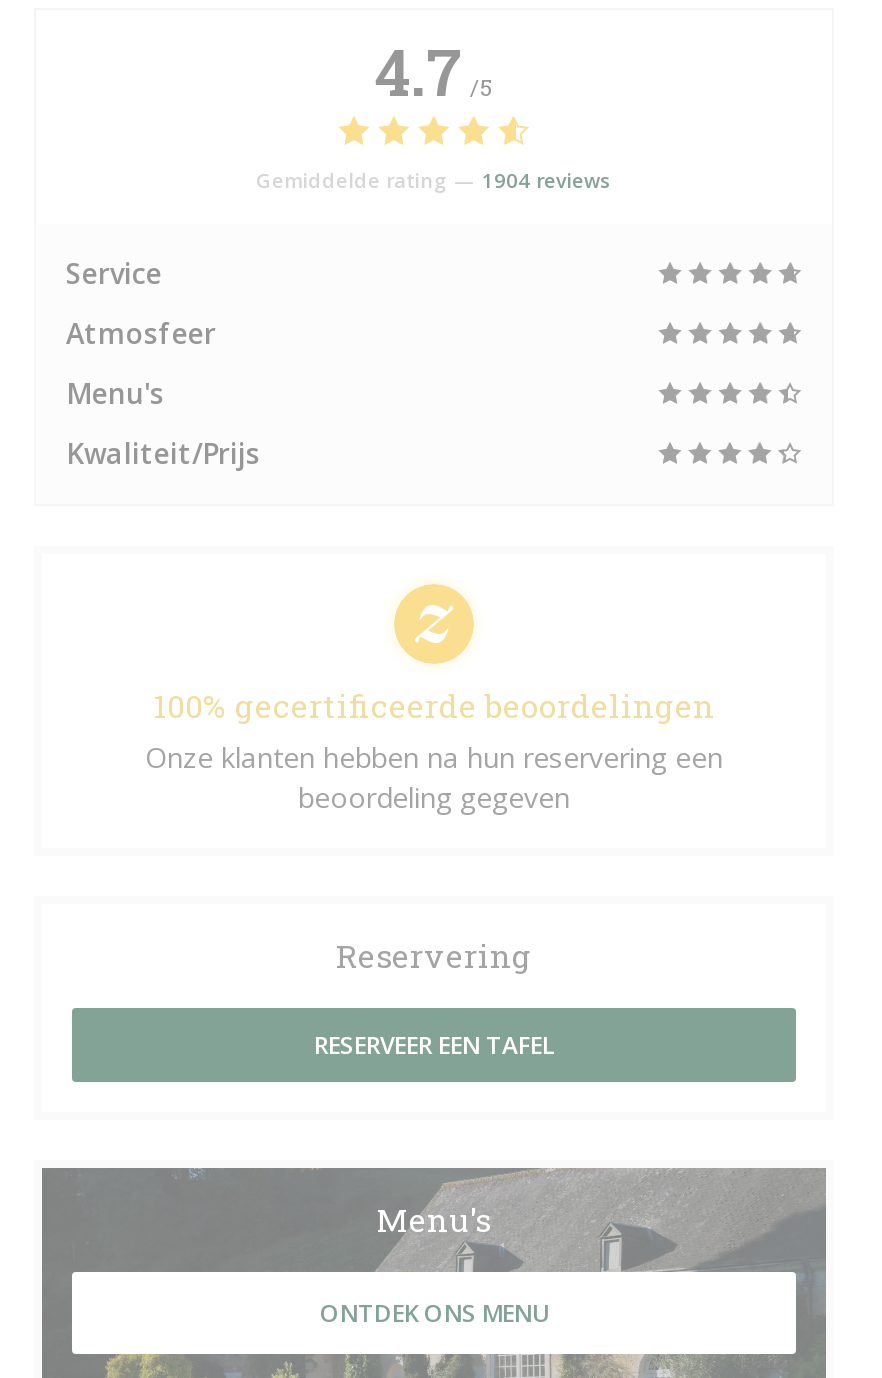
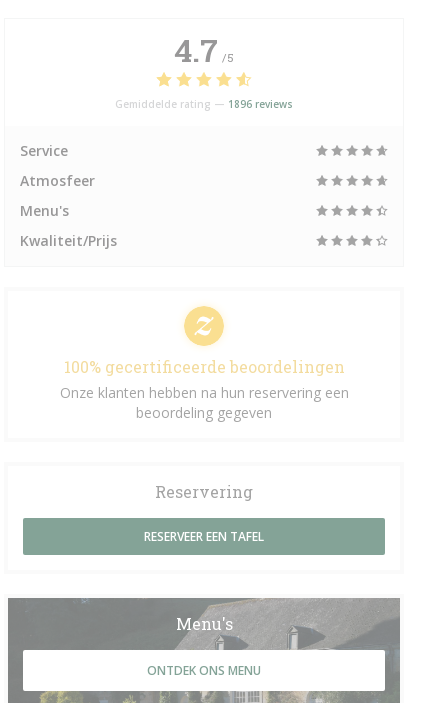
[256,166,612,194] Gemiddelde rating — 1904 reviews -> [115,97,293,111] Gemiddelde rating — 1896 reviews

